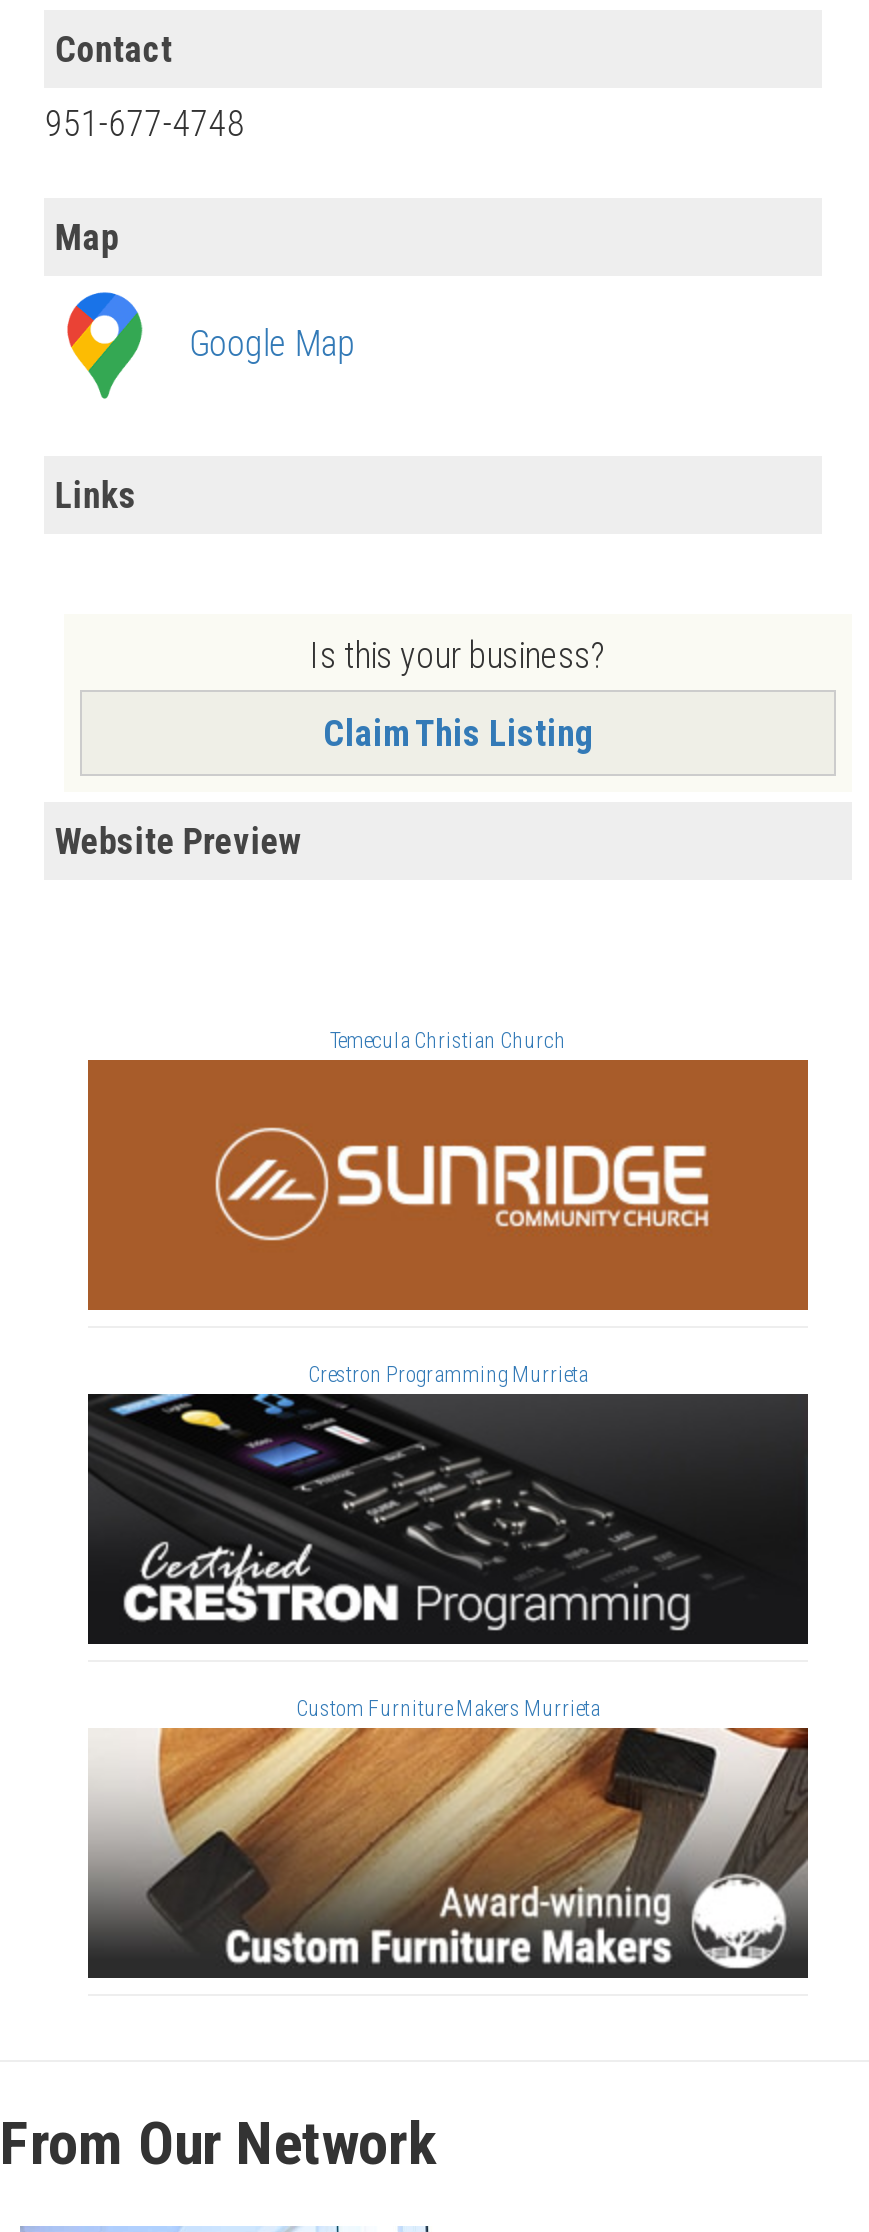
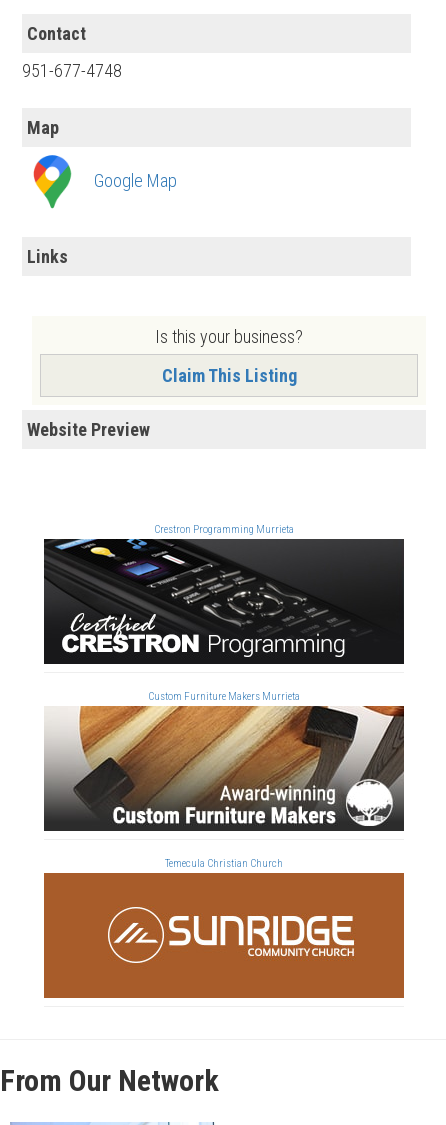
moved [330,1029,566,1055] -> [165,857,283,870]: Temecula Christian Church
moved [86,1058,810,1312] -> [43,872,405,999]: [image]
moved [86,1363,694,1723] -> [43,523,347,703]: [image] | Crestron Programming Murrieta | Custom Furniture Makers Murrieta
moved [148,1724,810,1970] -> [74,704,405,827]: [image]

